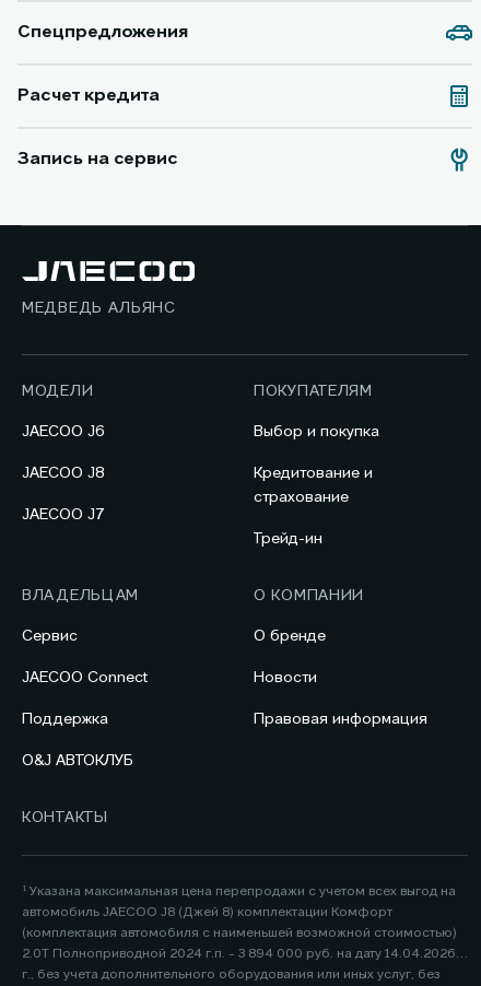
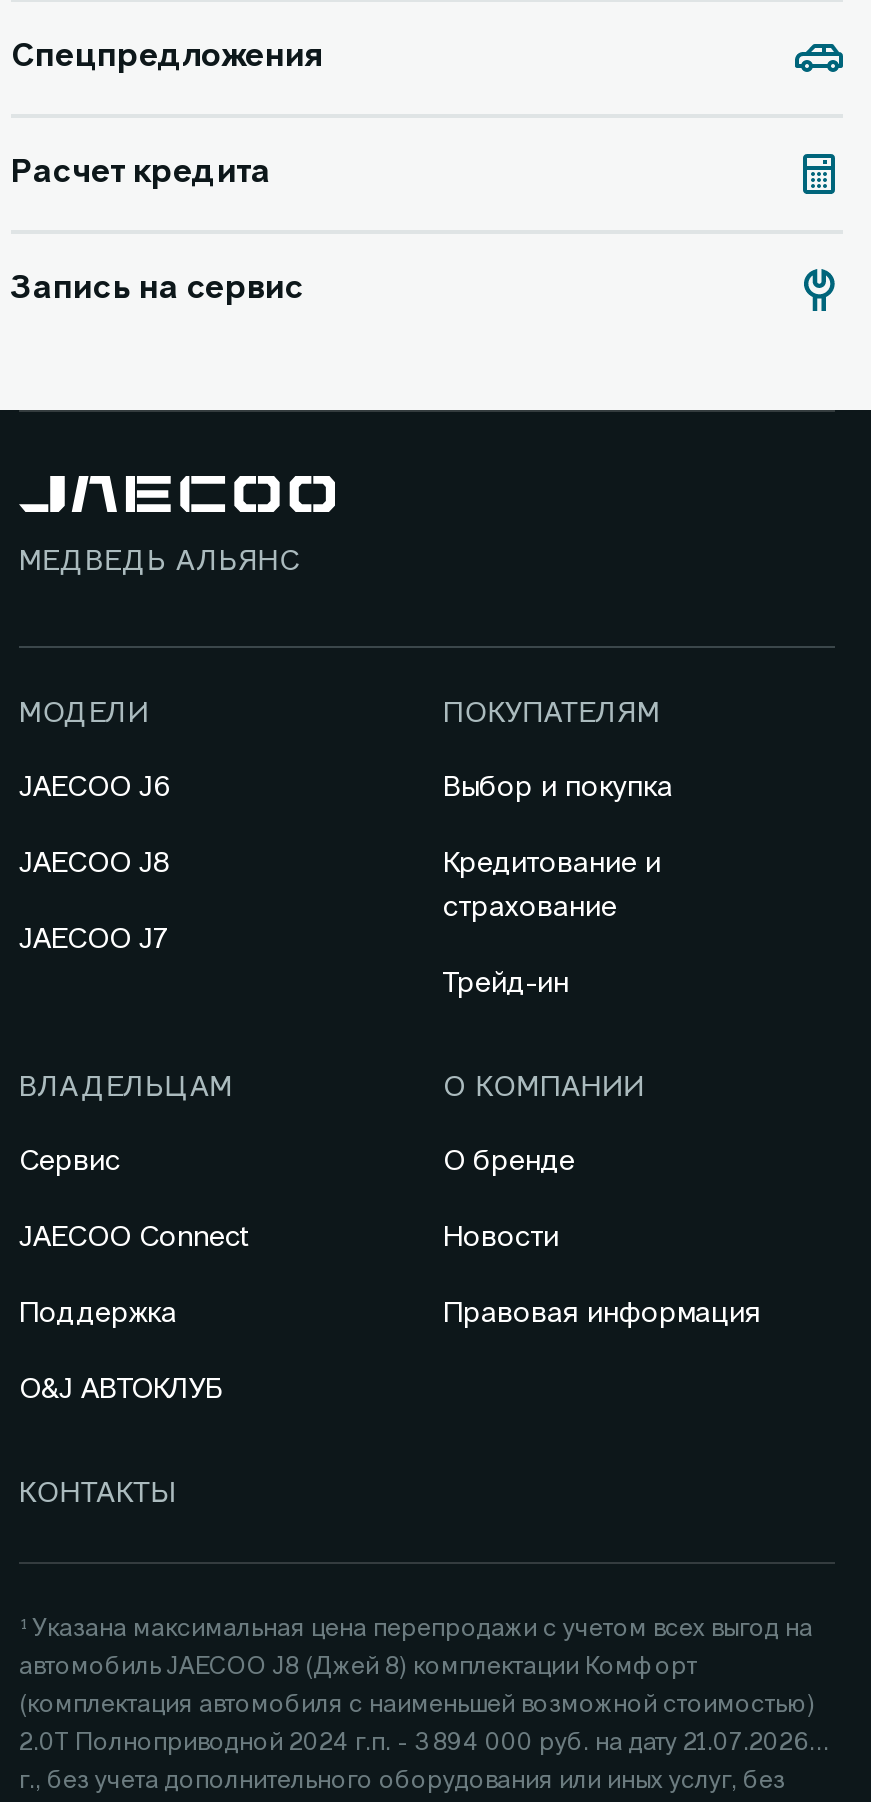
[22,948,456,961] 2.0Т Полноприводной 2024 г.п. - 3 894 000 руб. на дату 14.04.2026 -> [19,1732,809,1756] 2.0Т Полноприводной 2024 г.п. - 3 894 000 руб. на дату 21.07.2026

